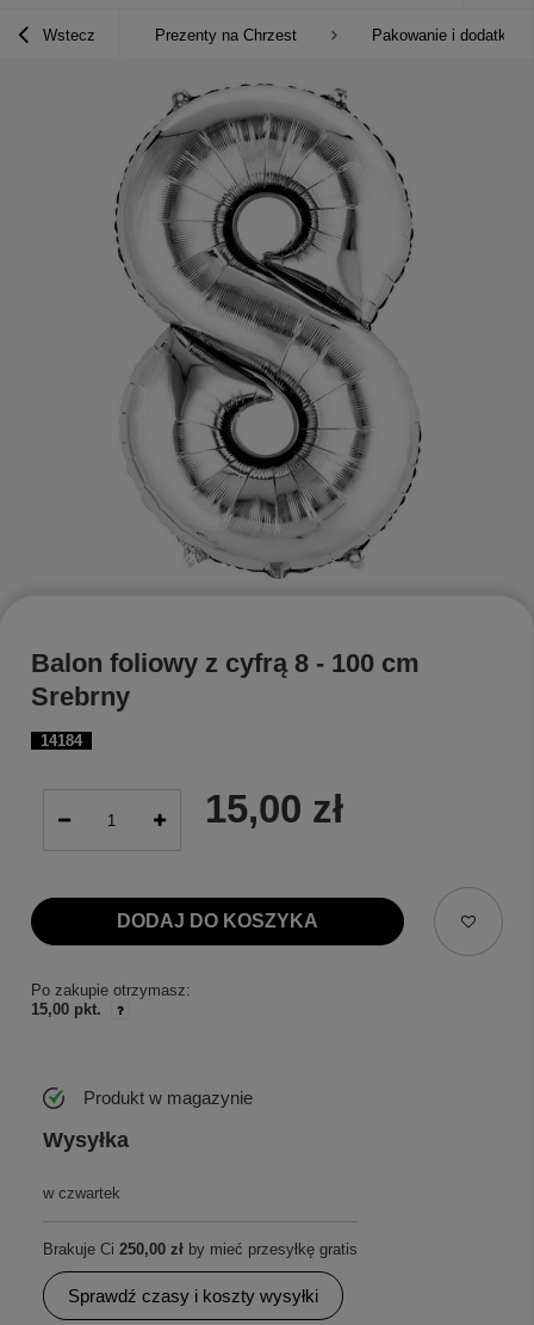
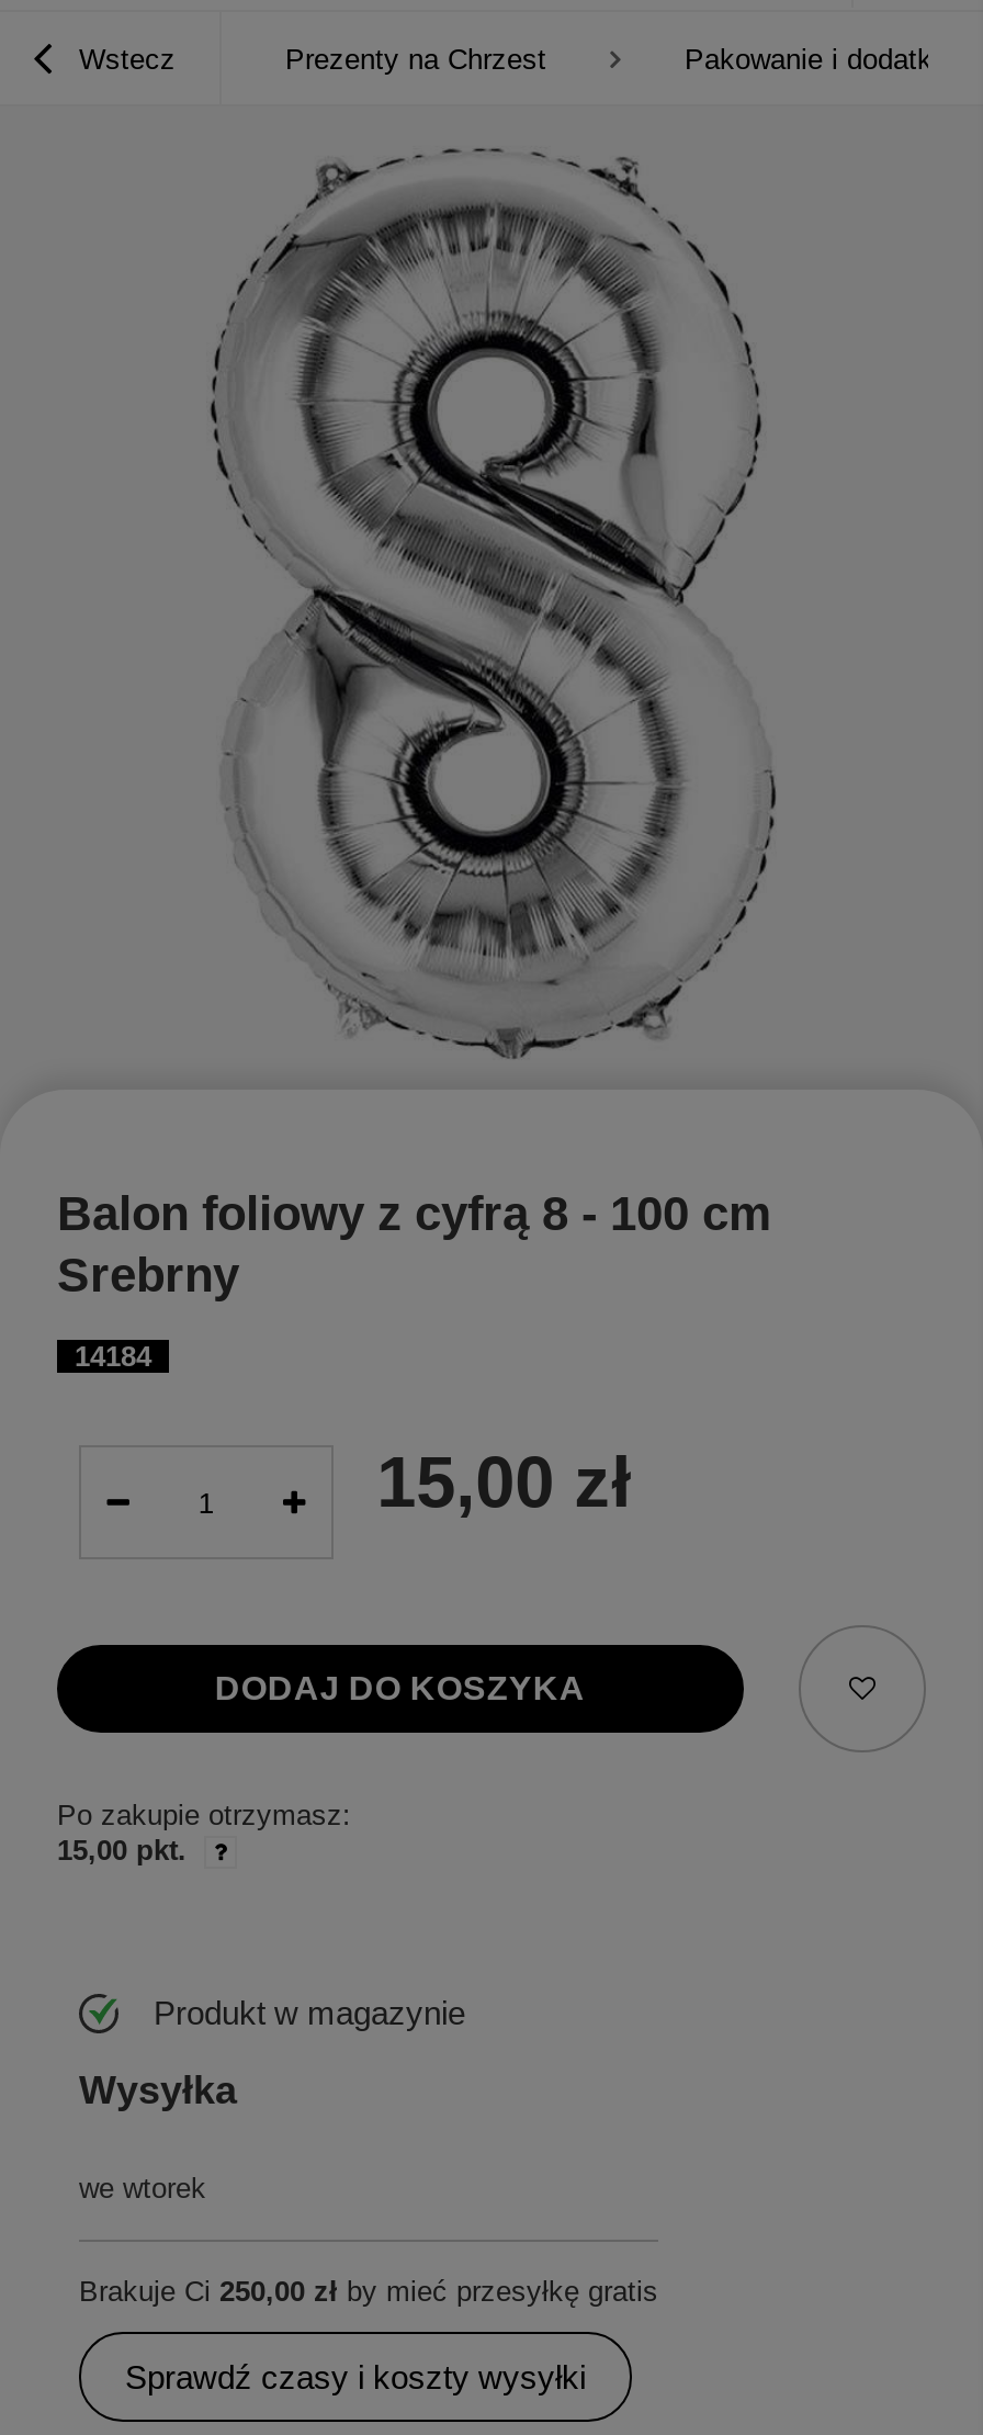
[43,1184,120,1202] w czwartek -> [79,2172,206,2205] we wtorek

